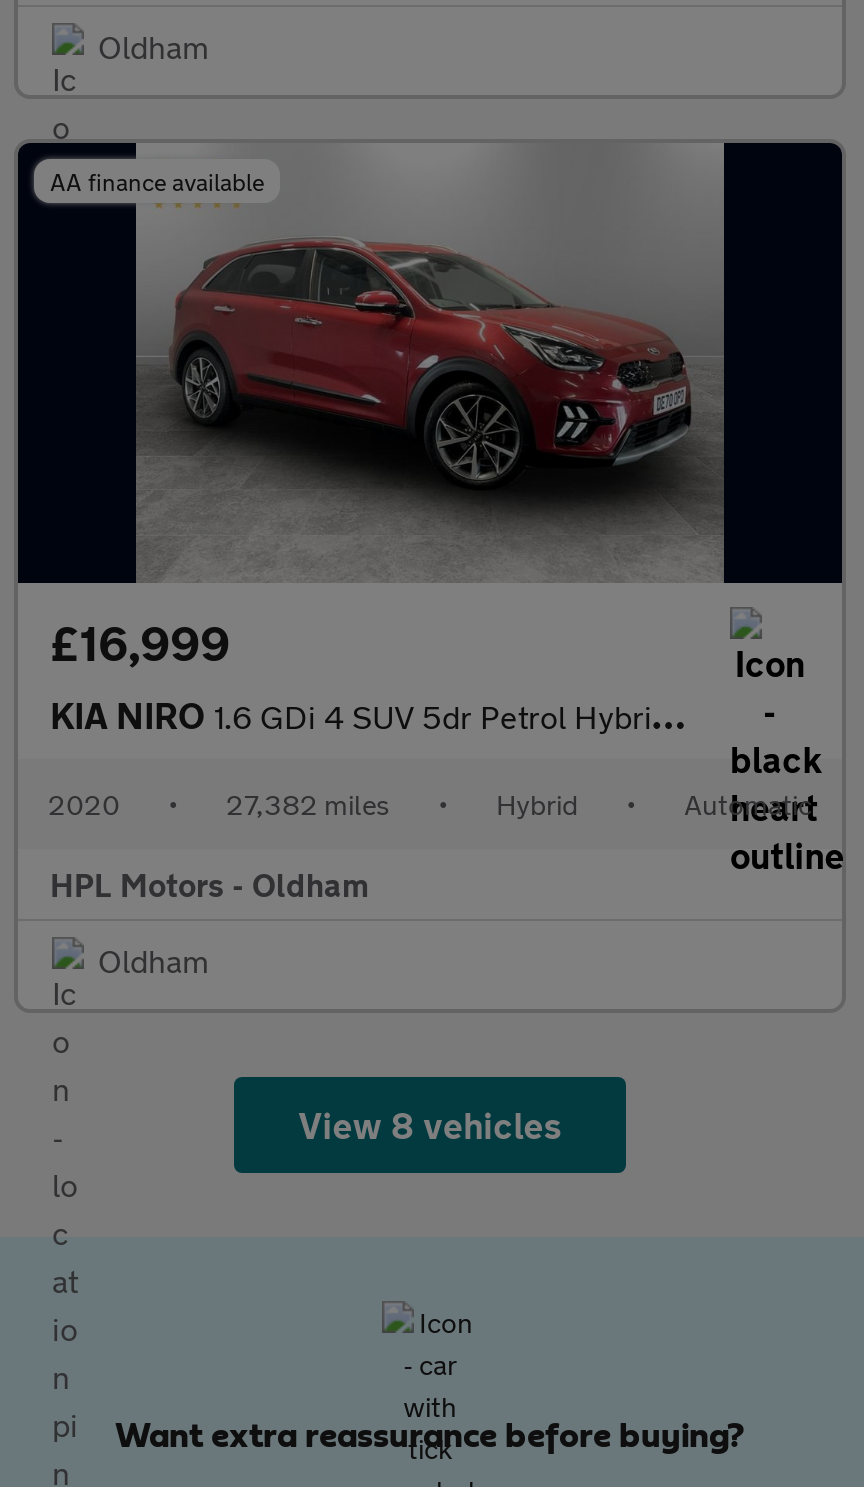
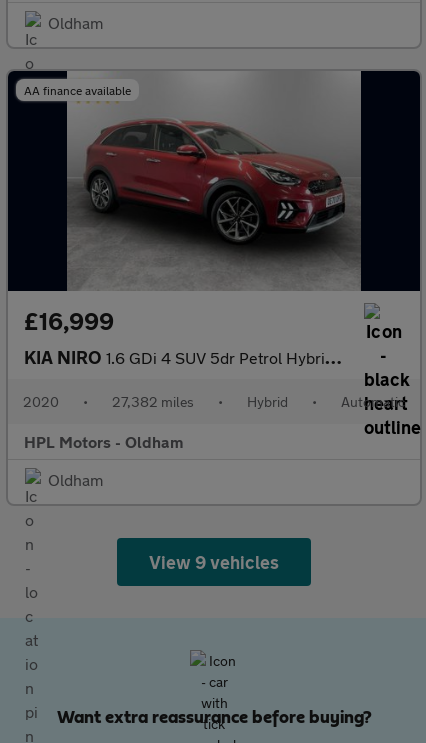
[298,1103,562,1147] View 8 vehicles -> [149,551,279,573] View 9 vehicles

